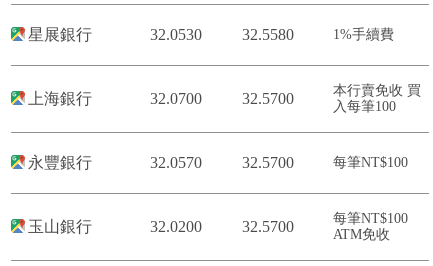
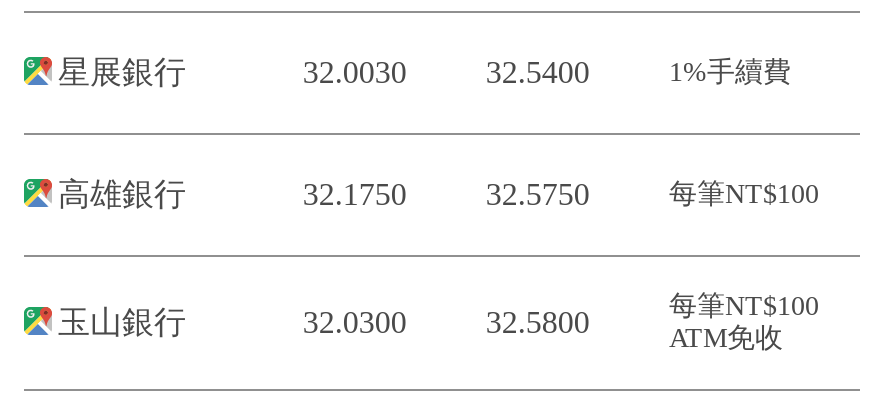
[150,26,202,43] 32.0530 -> [303,55,407,89] 32.0030
[242,26,294,43] 32.5580 -> [486,55,590,89] 32.5400
[28,83,421,171] 上海銀行 | 32.0700 | 32.5700 | 本行賣免收 買 | 入每筆100 | 永豐銀行 | 32.0570 | 32.5700 -> [58,177,590,211] 高雄銀行 | 32.1750 | 32.5750
[150,218,202,235] 32.0200 -> [303,305,407,339] 32.0300
[242,218,294,235] 32.5700 -> [486,305,590,339] 32.5800

